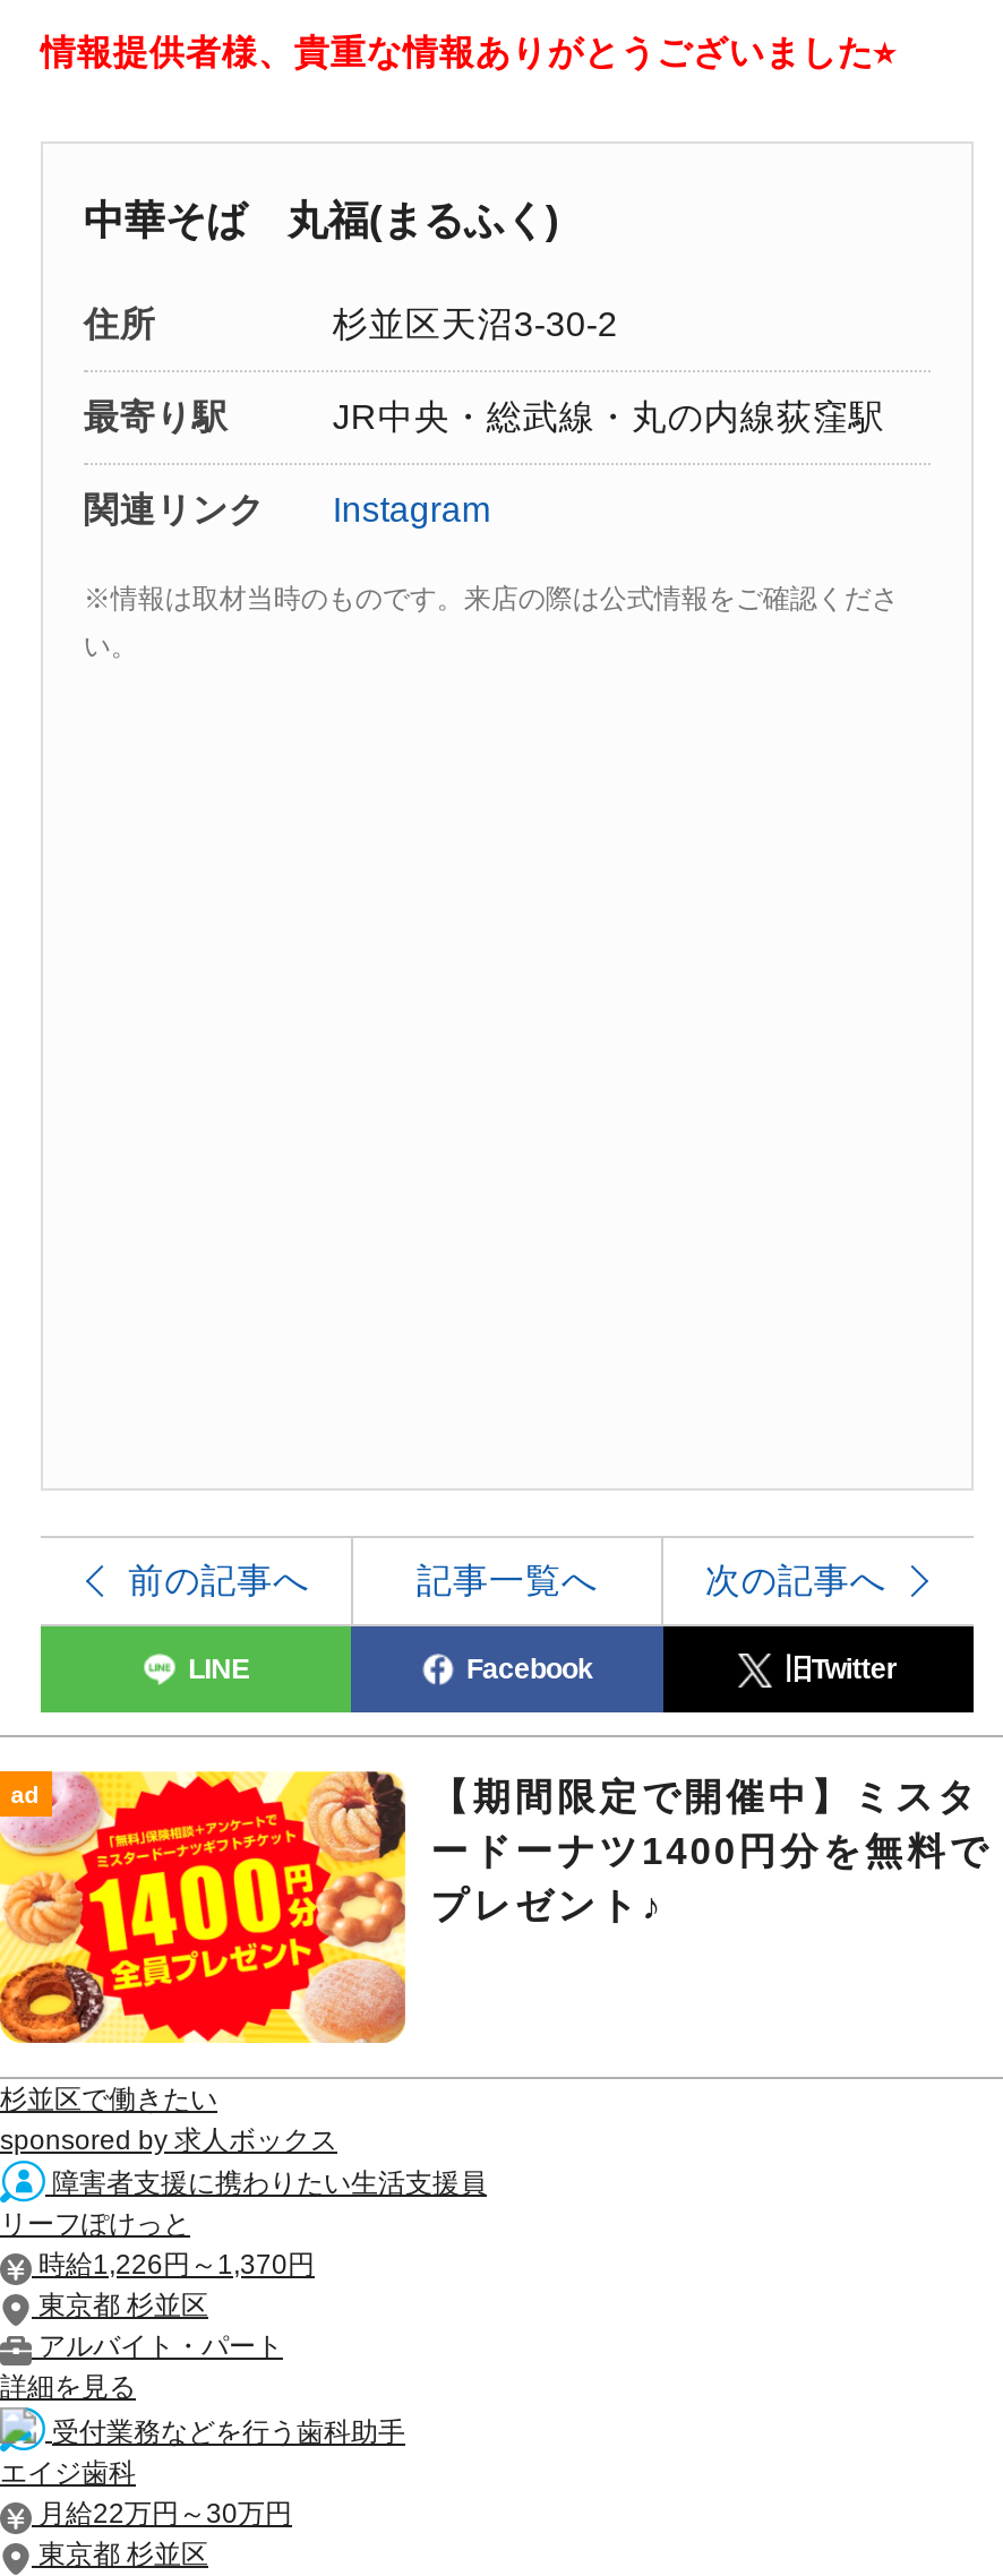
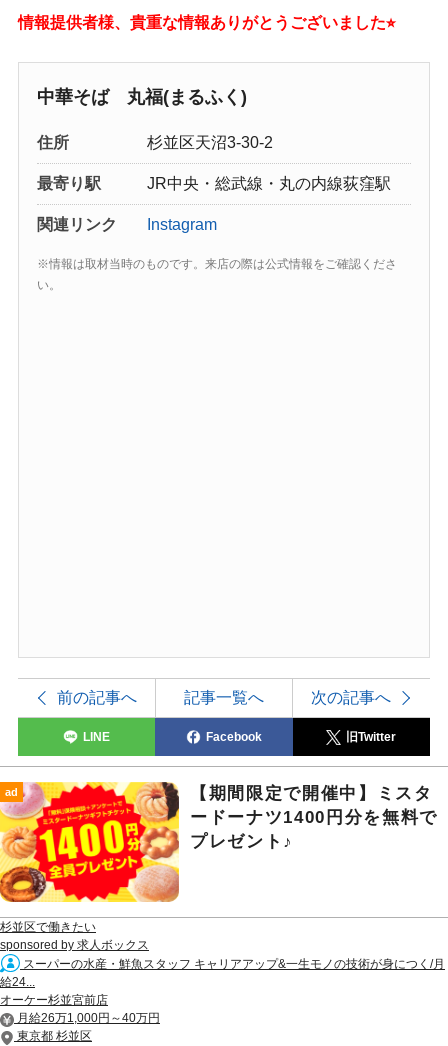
[0,2168,487,2529] 障害者支援に携わりたい生活支援員 | リーフぽけっと | 時給1,226円～1,370円 | 東京都 杉並区 | アルバイト・パート | 詳細を見る | 受付業務などを行う歯科助手 | エイジ歯科 | 月給22万円～30万円 -> [0,957,445,1025] スーパーの水産・鮮魚スタッフ キャリアアップ&一生モノの技術が身につく/月 | 給24... | オーケー杉並宮前店 | 月給26万1,000円～40万円

